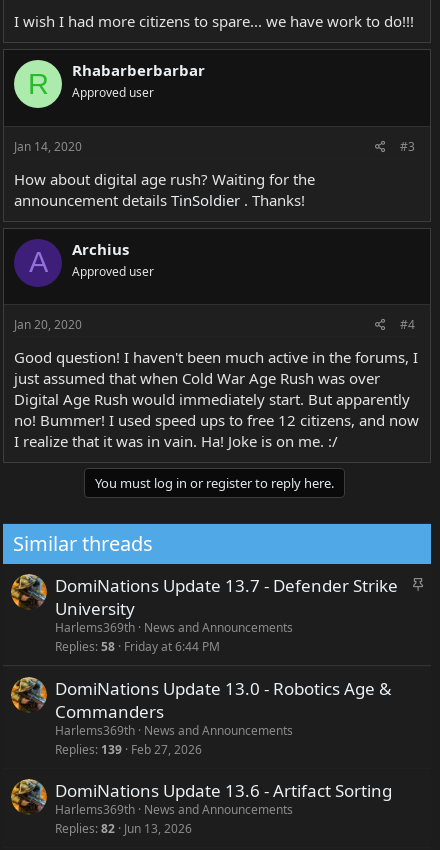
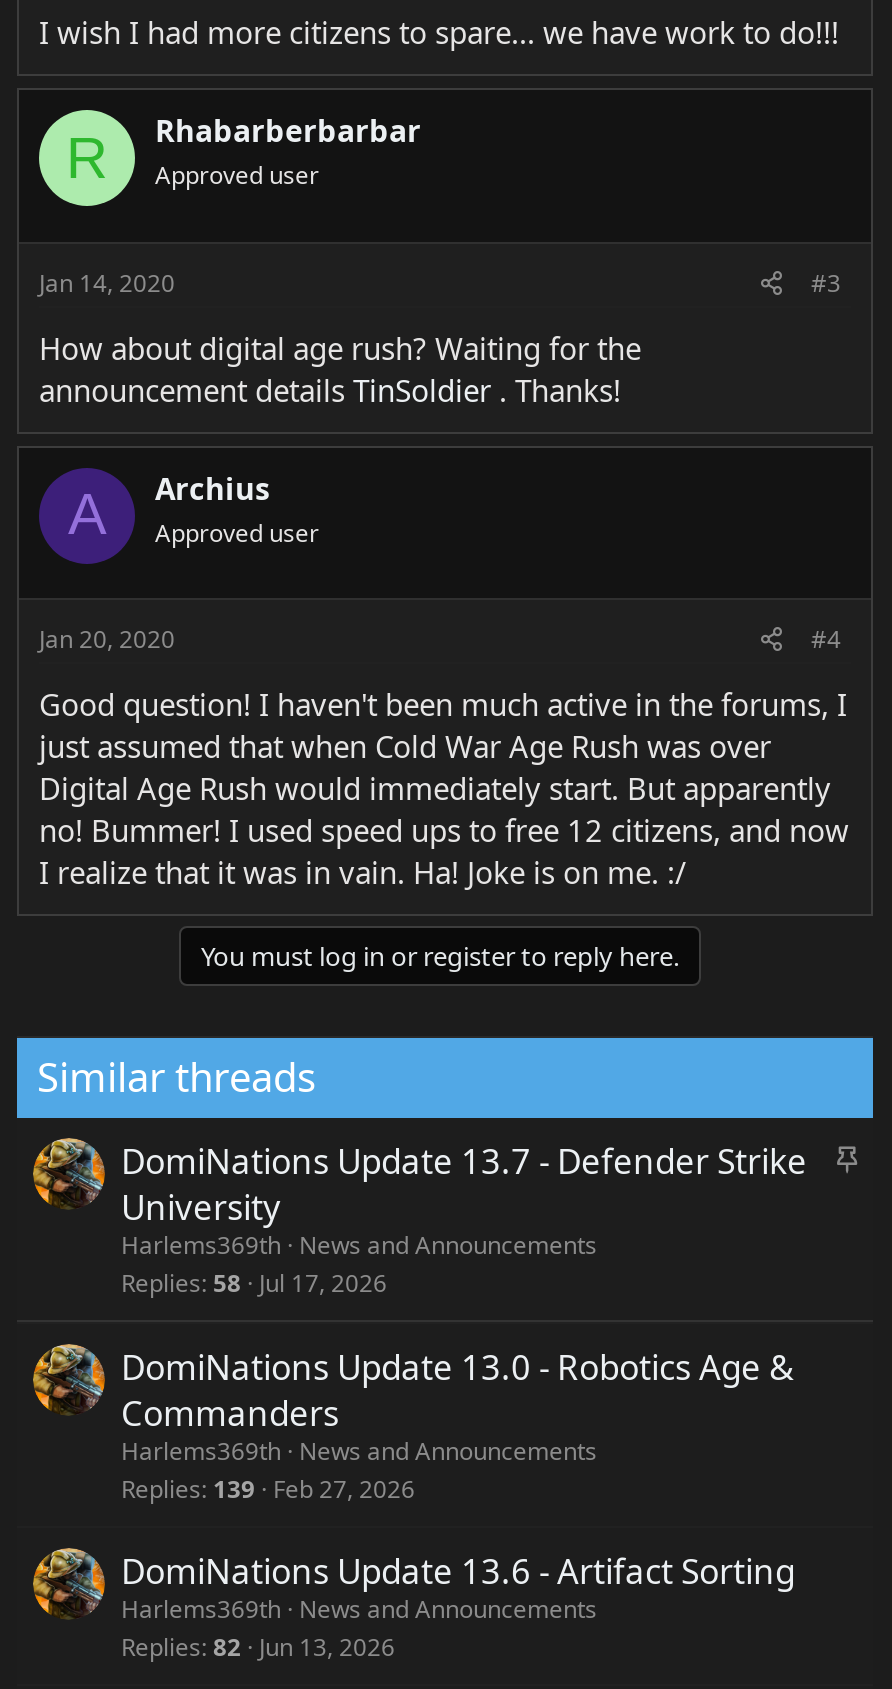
[55,638,220,655] Replies 58 Friday at 6:44 PM -> [121,1266,387,1300] Replies 58 Jul 17, 2026

